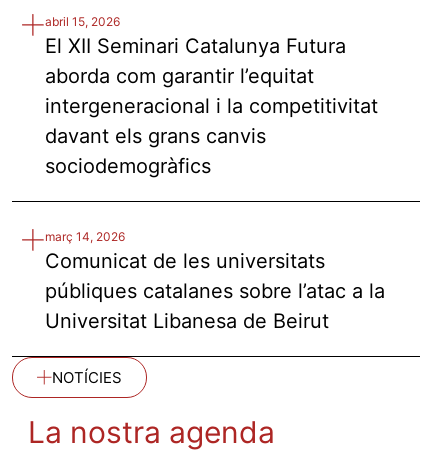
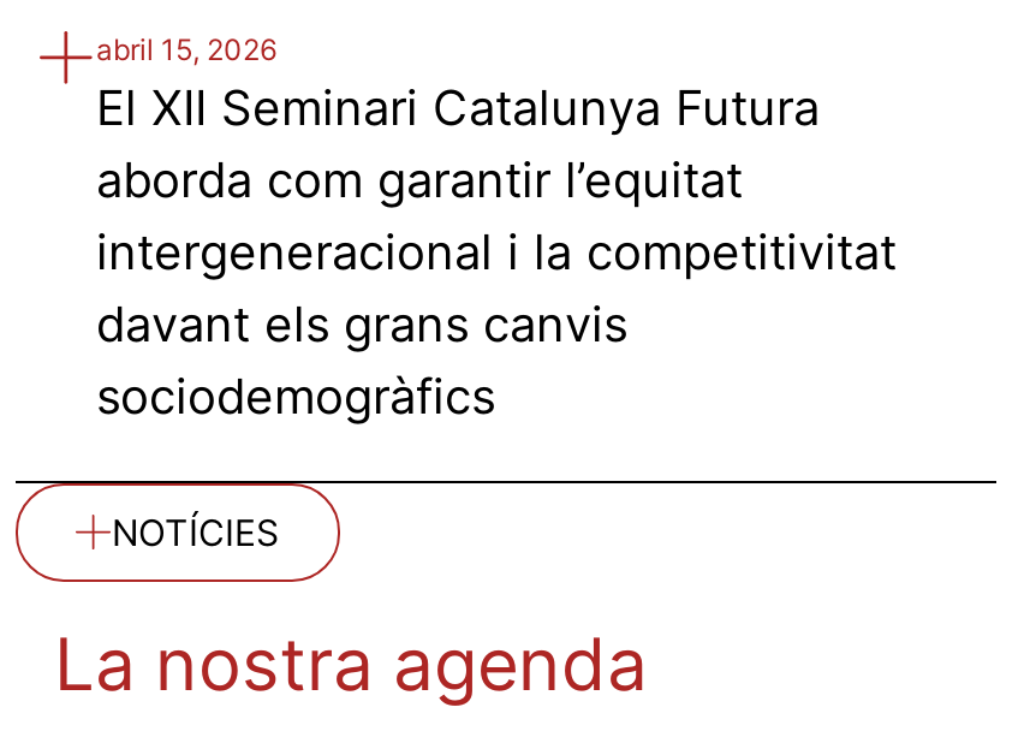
[45,229,385,333] març 14, 2026 | Comunicat de les universitats | públiques catalanes sobre l’atac a la | Universitat Libanesa de Beirut -> none

